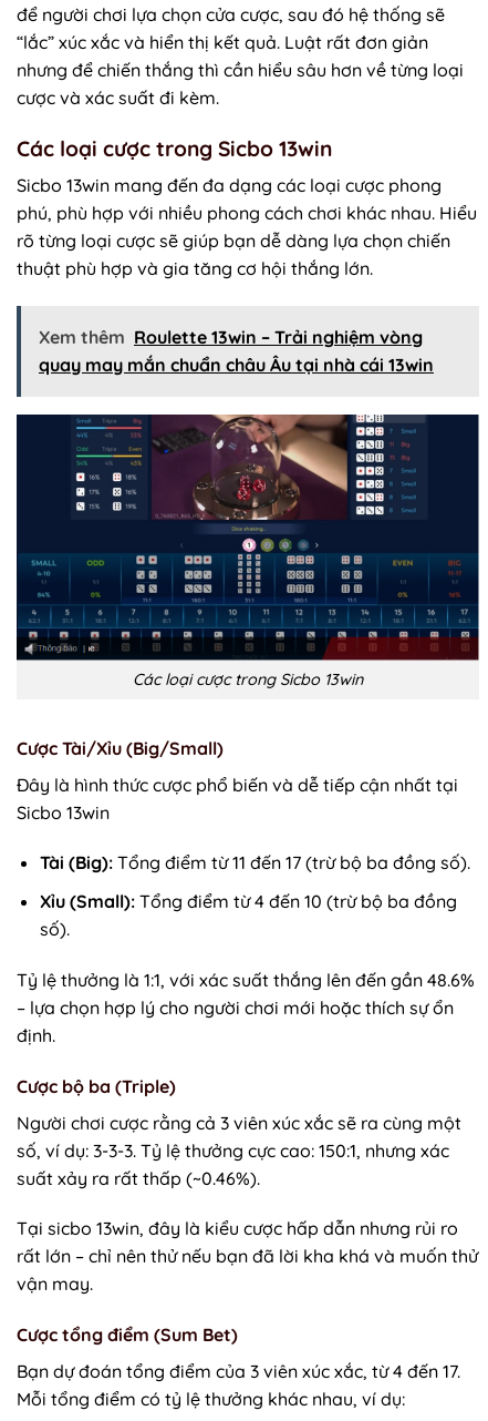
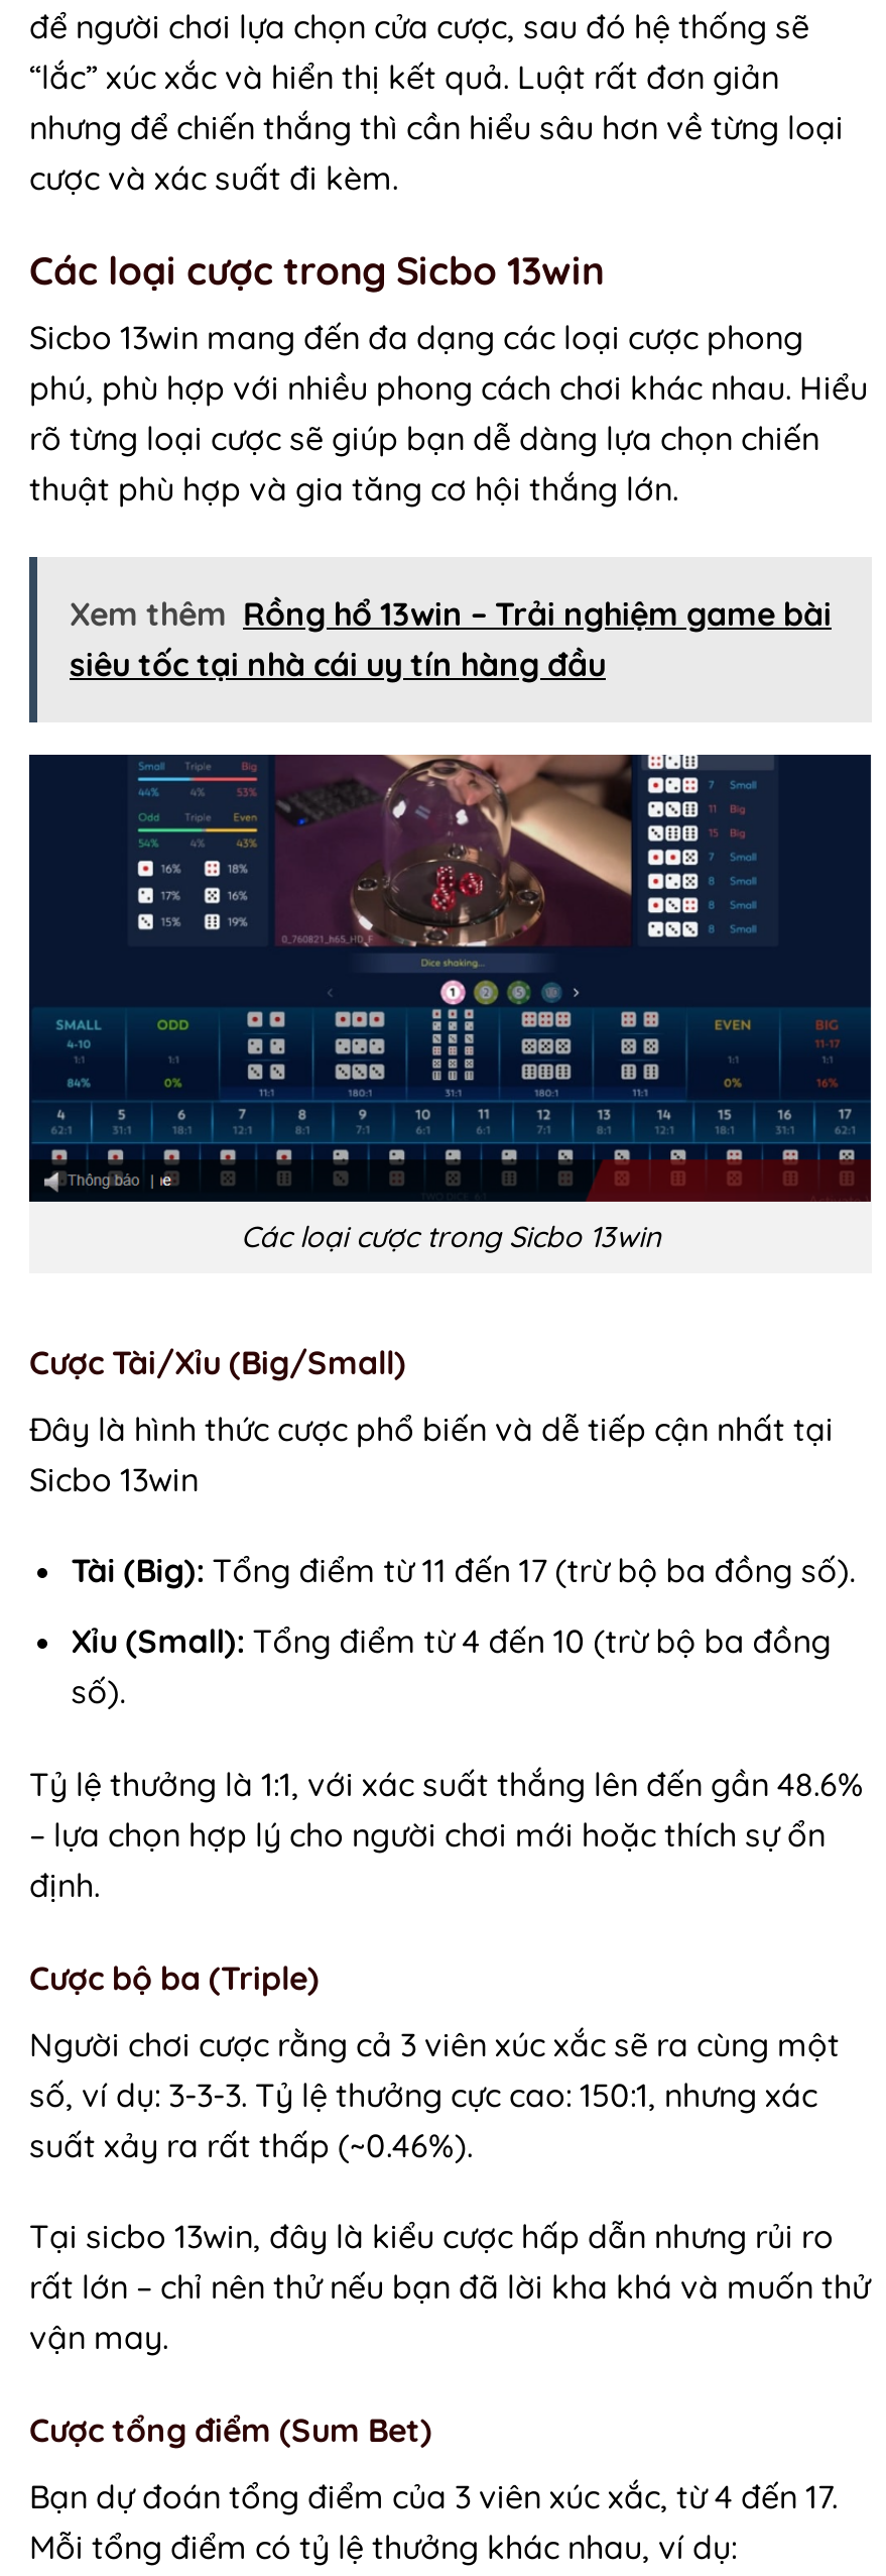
[39,326,434,376] Xem thêm Roulette 13win – Trải nghiệm vòng | quay may mắn chuẩn châu Âu tại nhà cái 13win -> [70,593,832,684] Xem thêm Rồng hổ 13win – Trải nghiệm game bài | siêu tốc tại nhà cái uy tín hàng đầu

